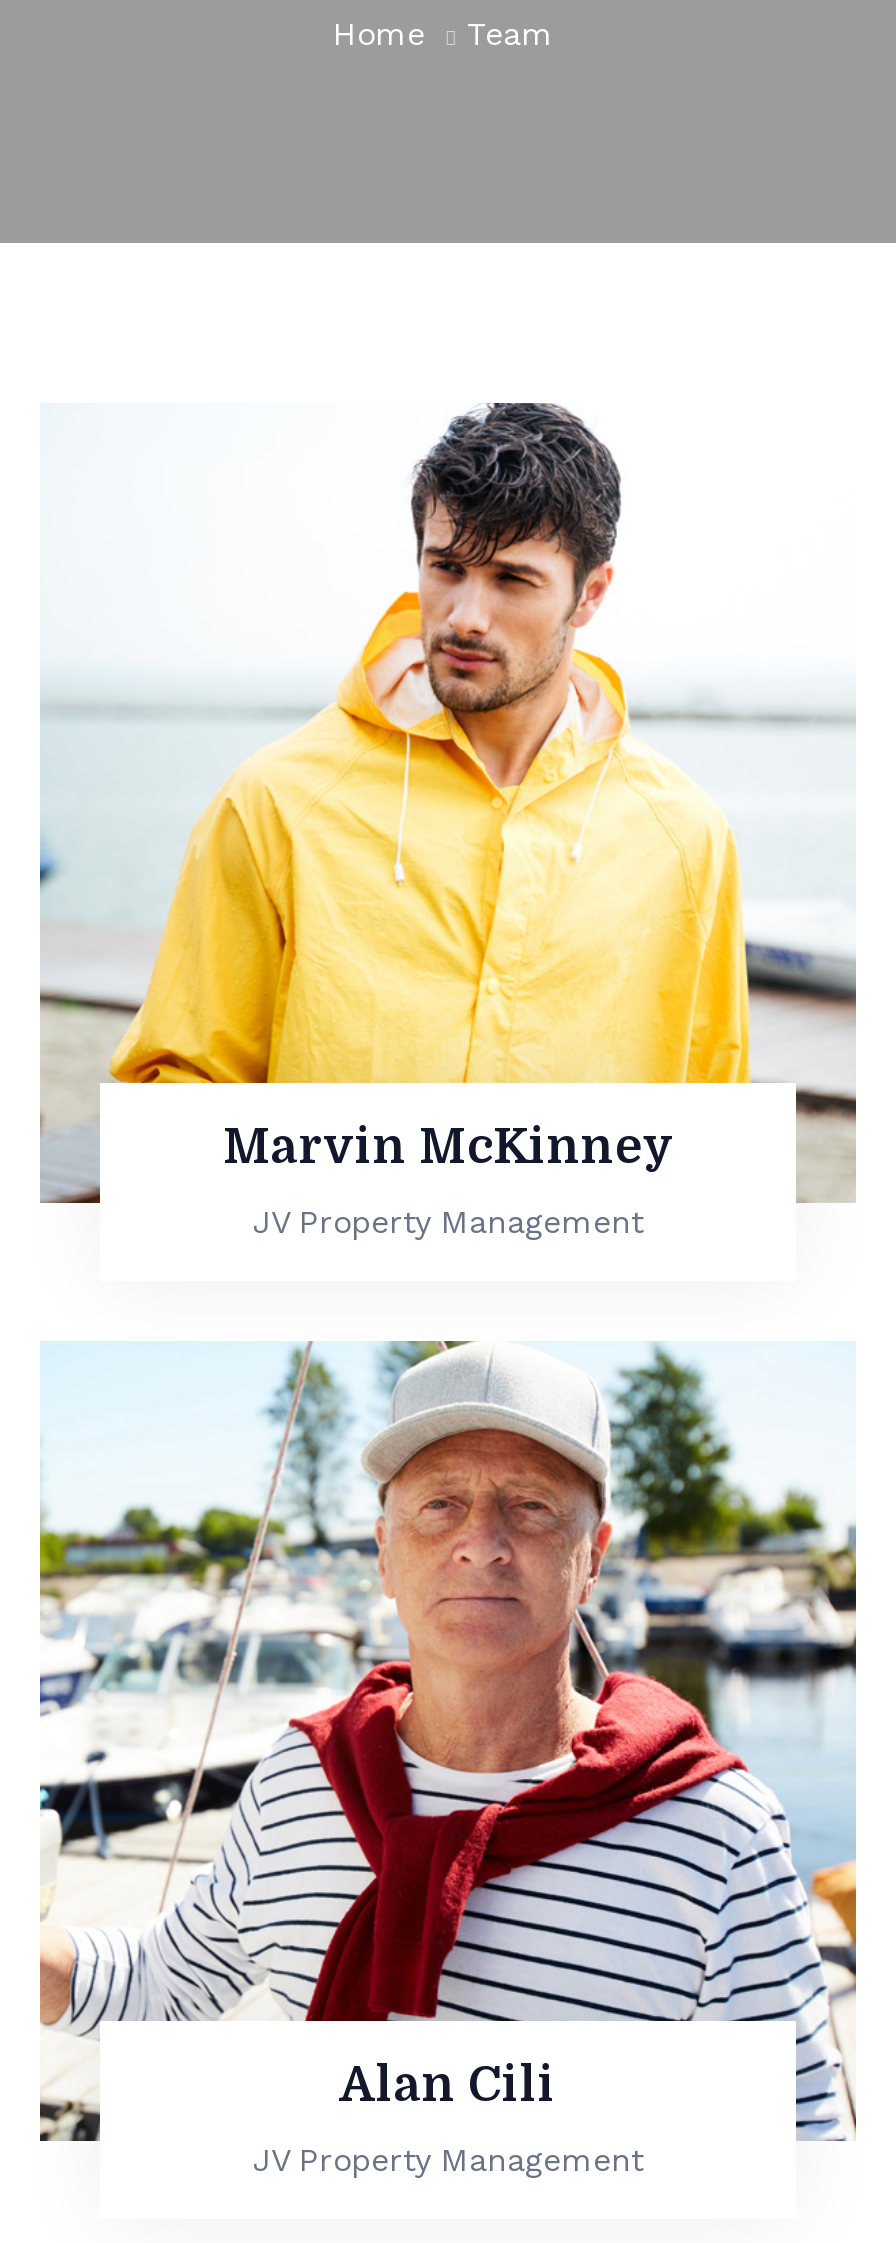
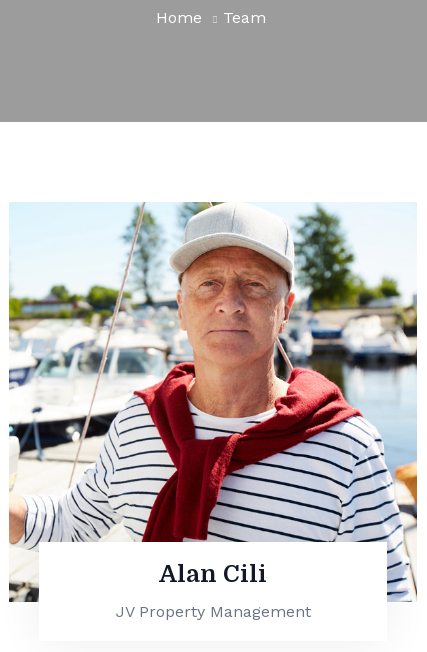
[38,401,858,1241] [image] | Marvin McKinney | JV Property Management -> none

